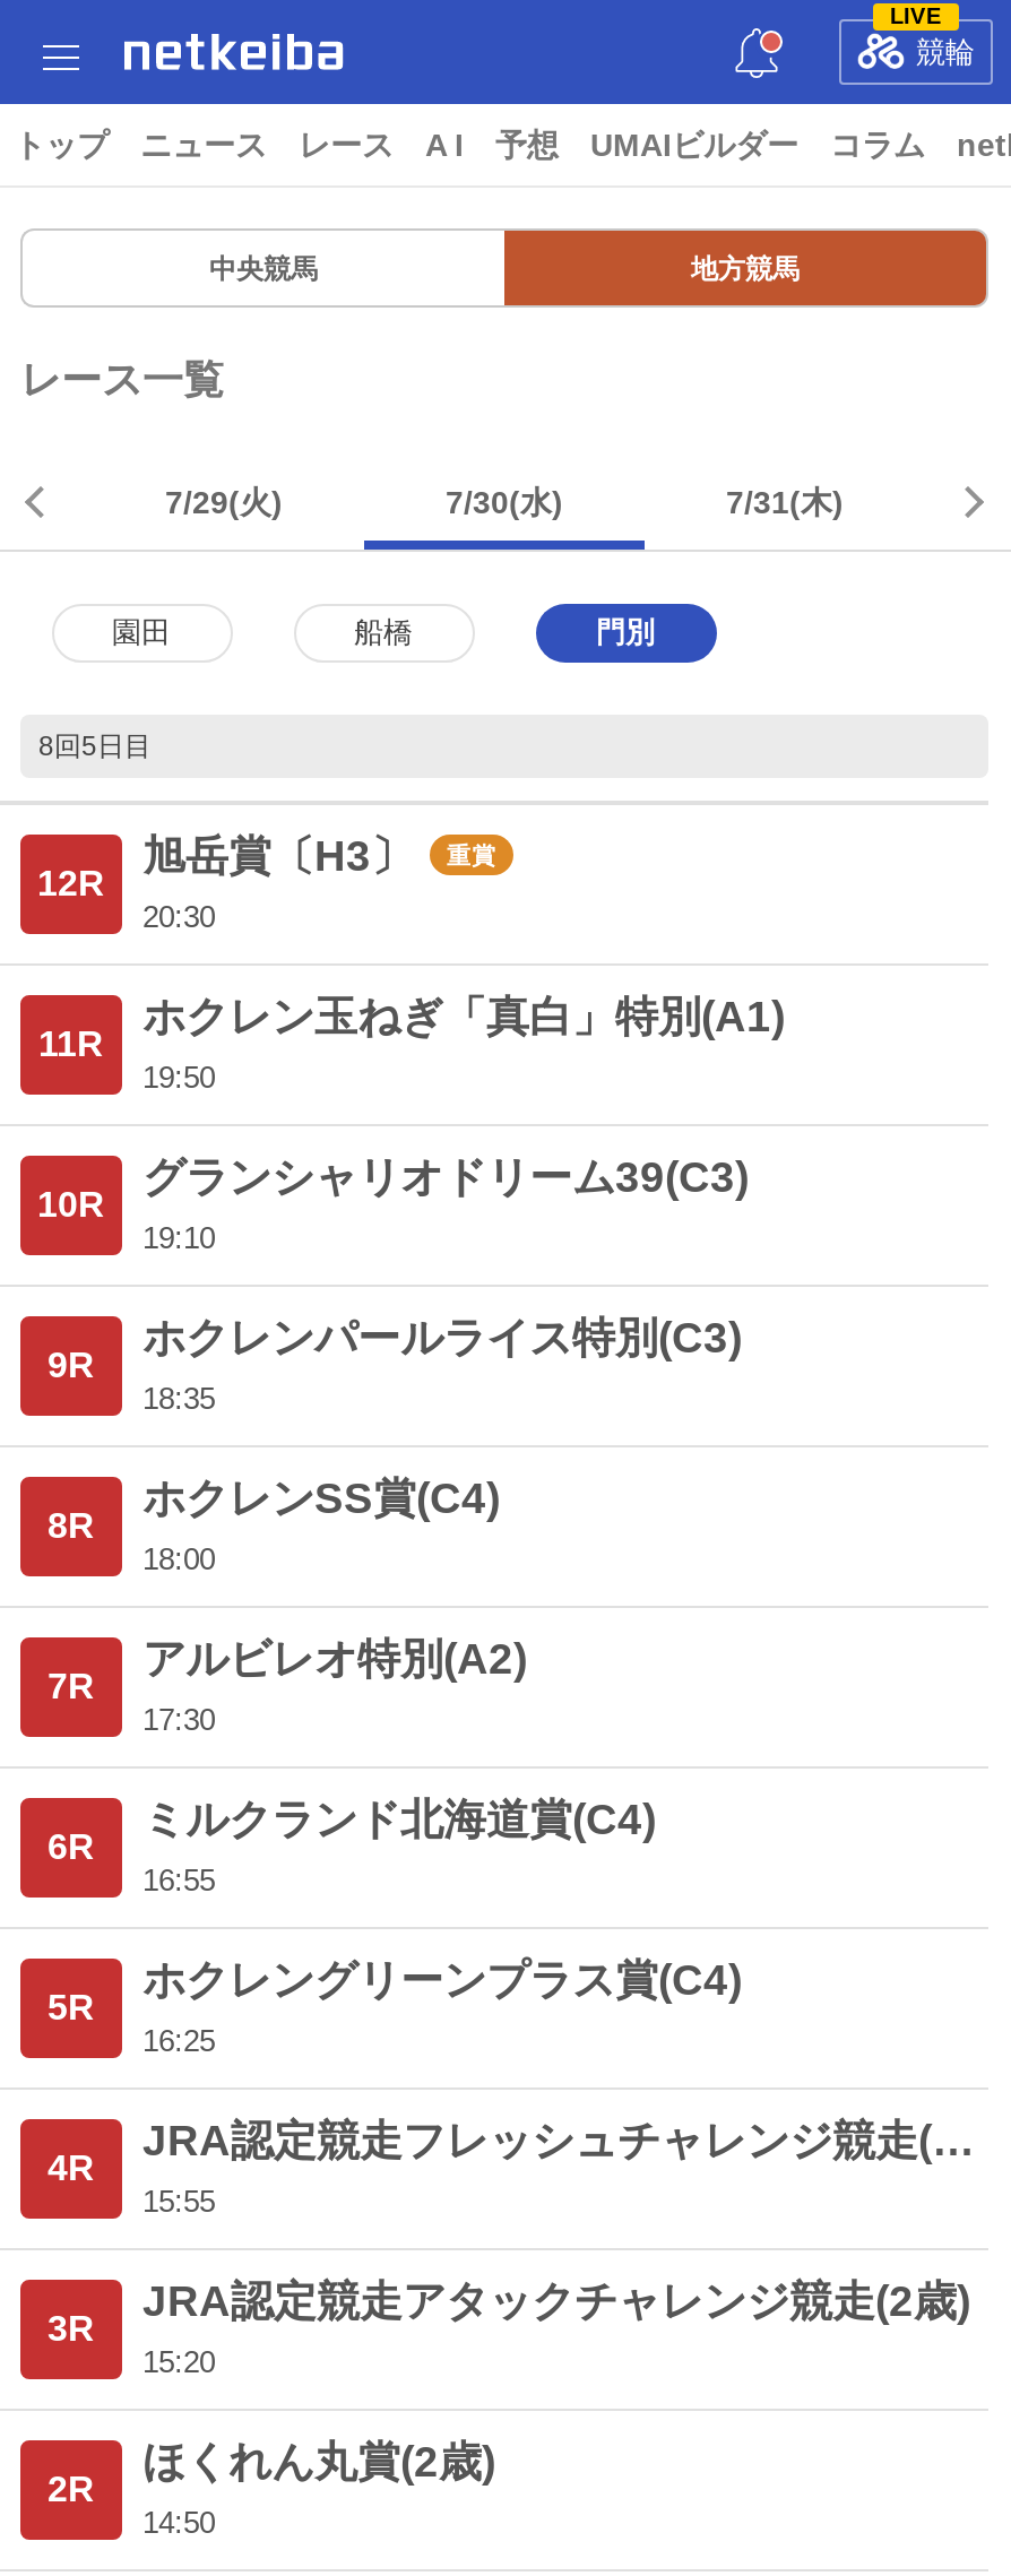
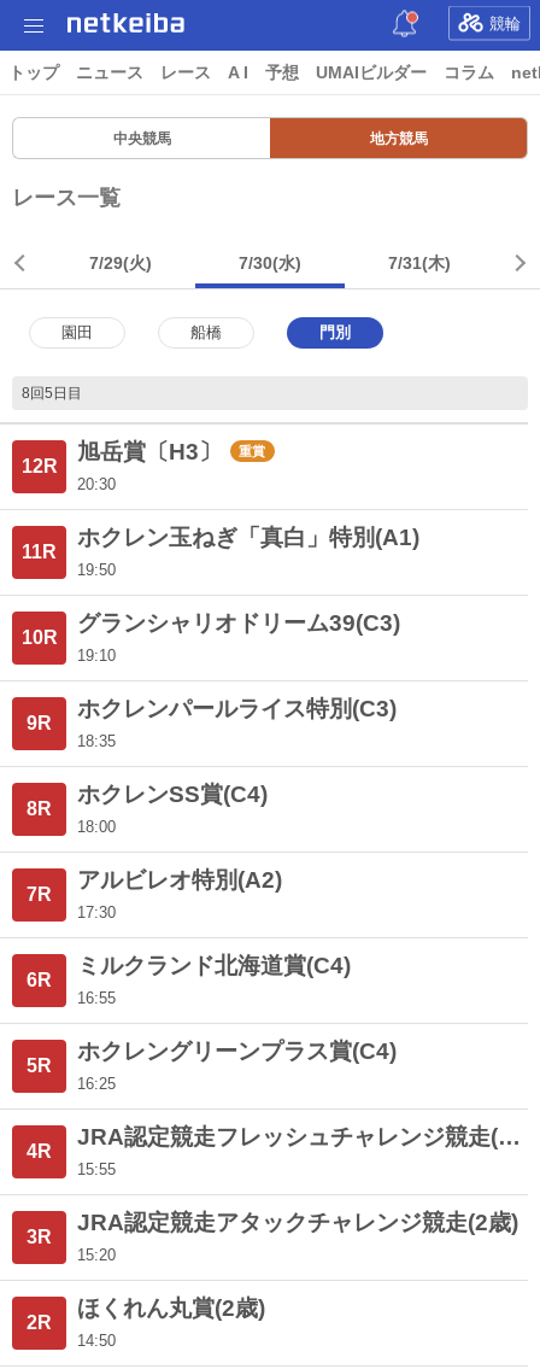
[890,3,942,28] LIVE -> none

